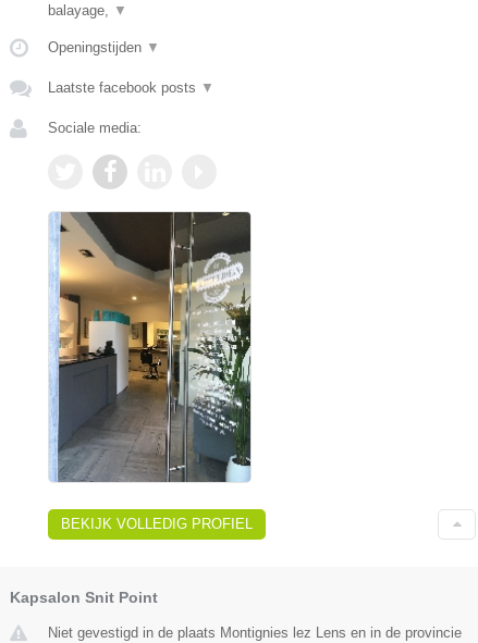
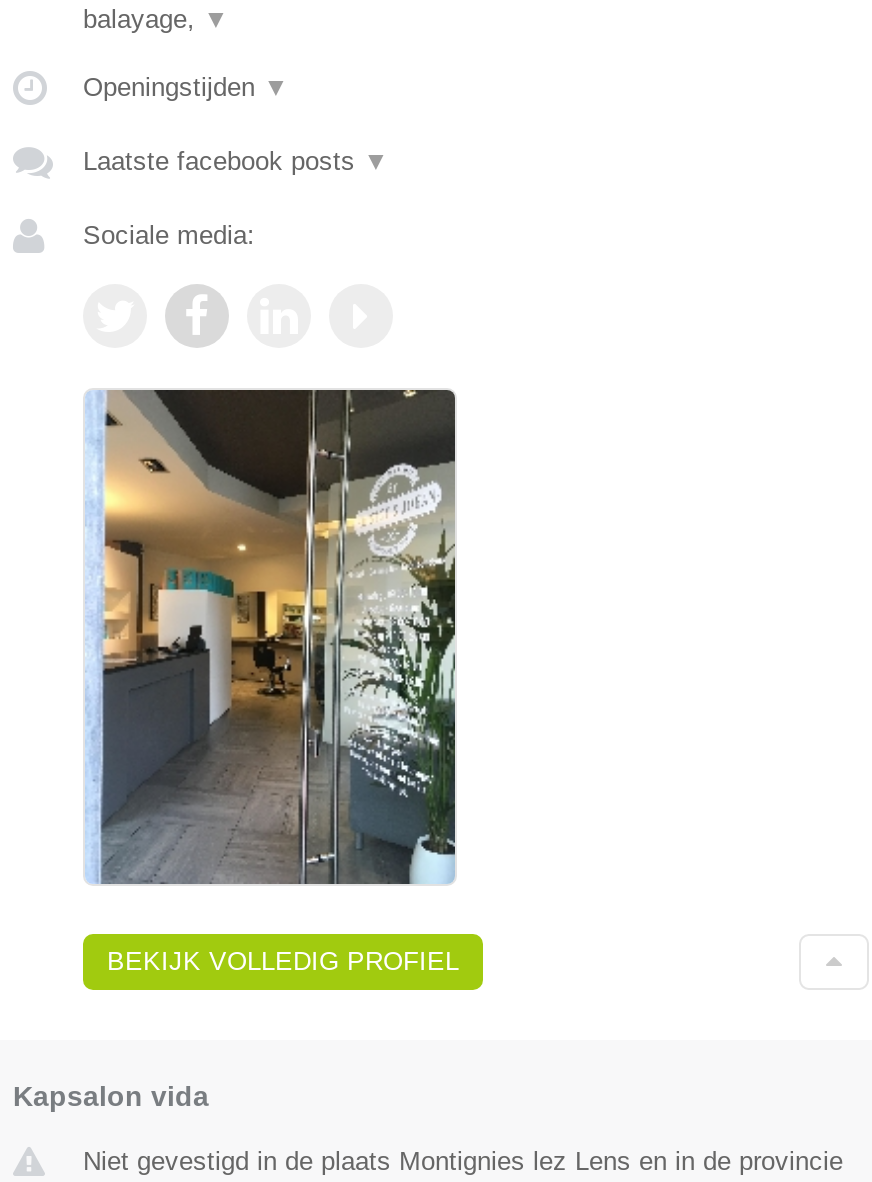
[10,588,158,606] Kapsalon Snit Point -> [13,1081,209,1113] Kapsalon vida

